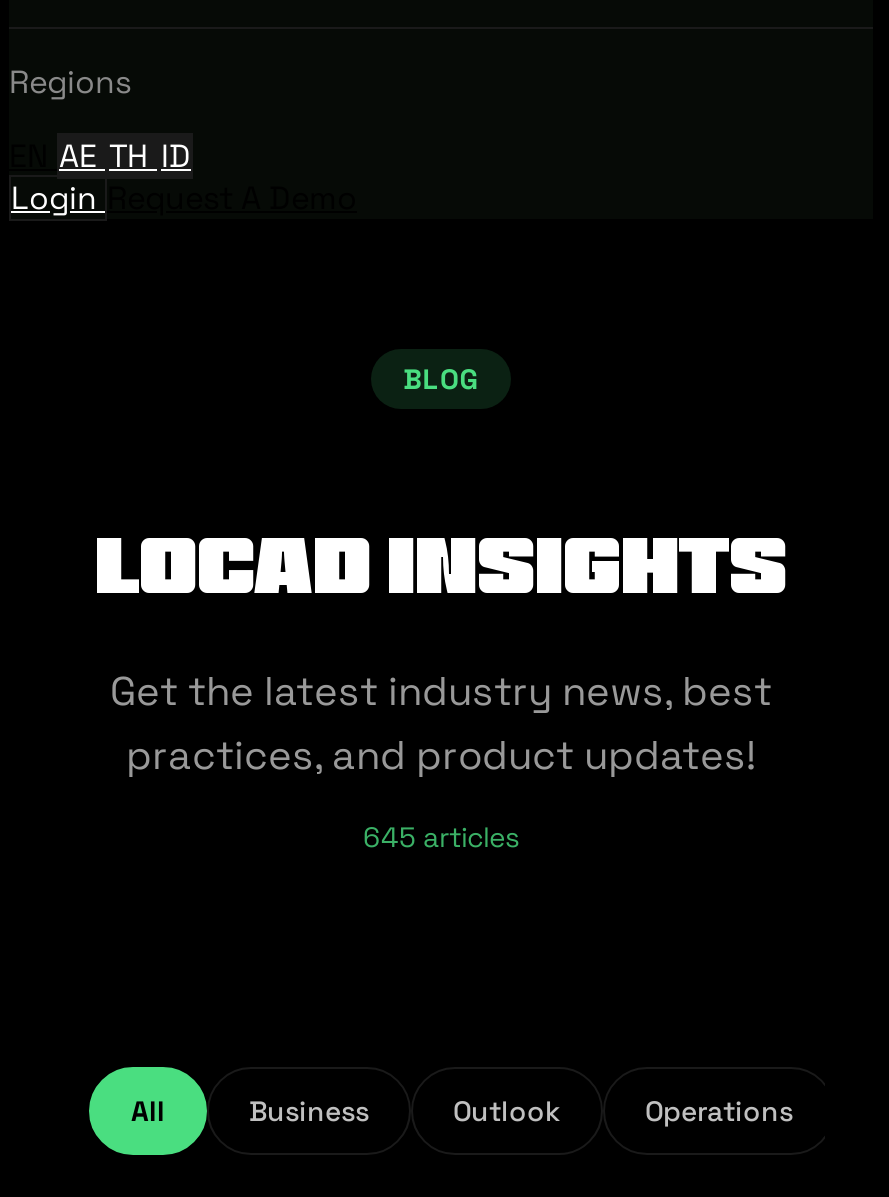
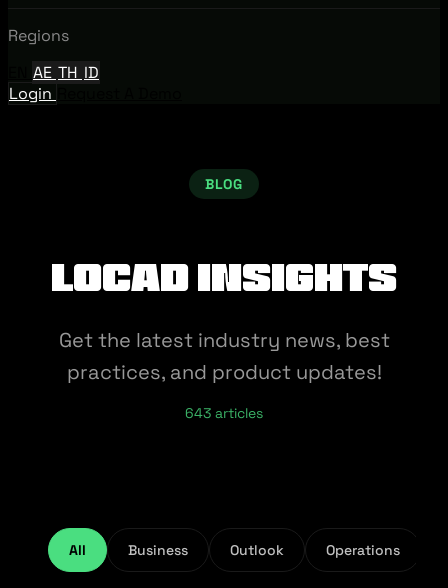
[363,819,519,855] 645 articles -> [185,404,263,422] 643 articles

